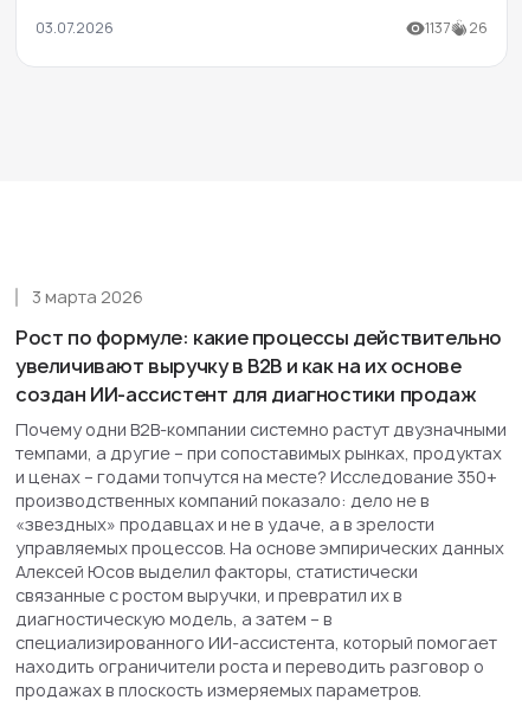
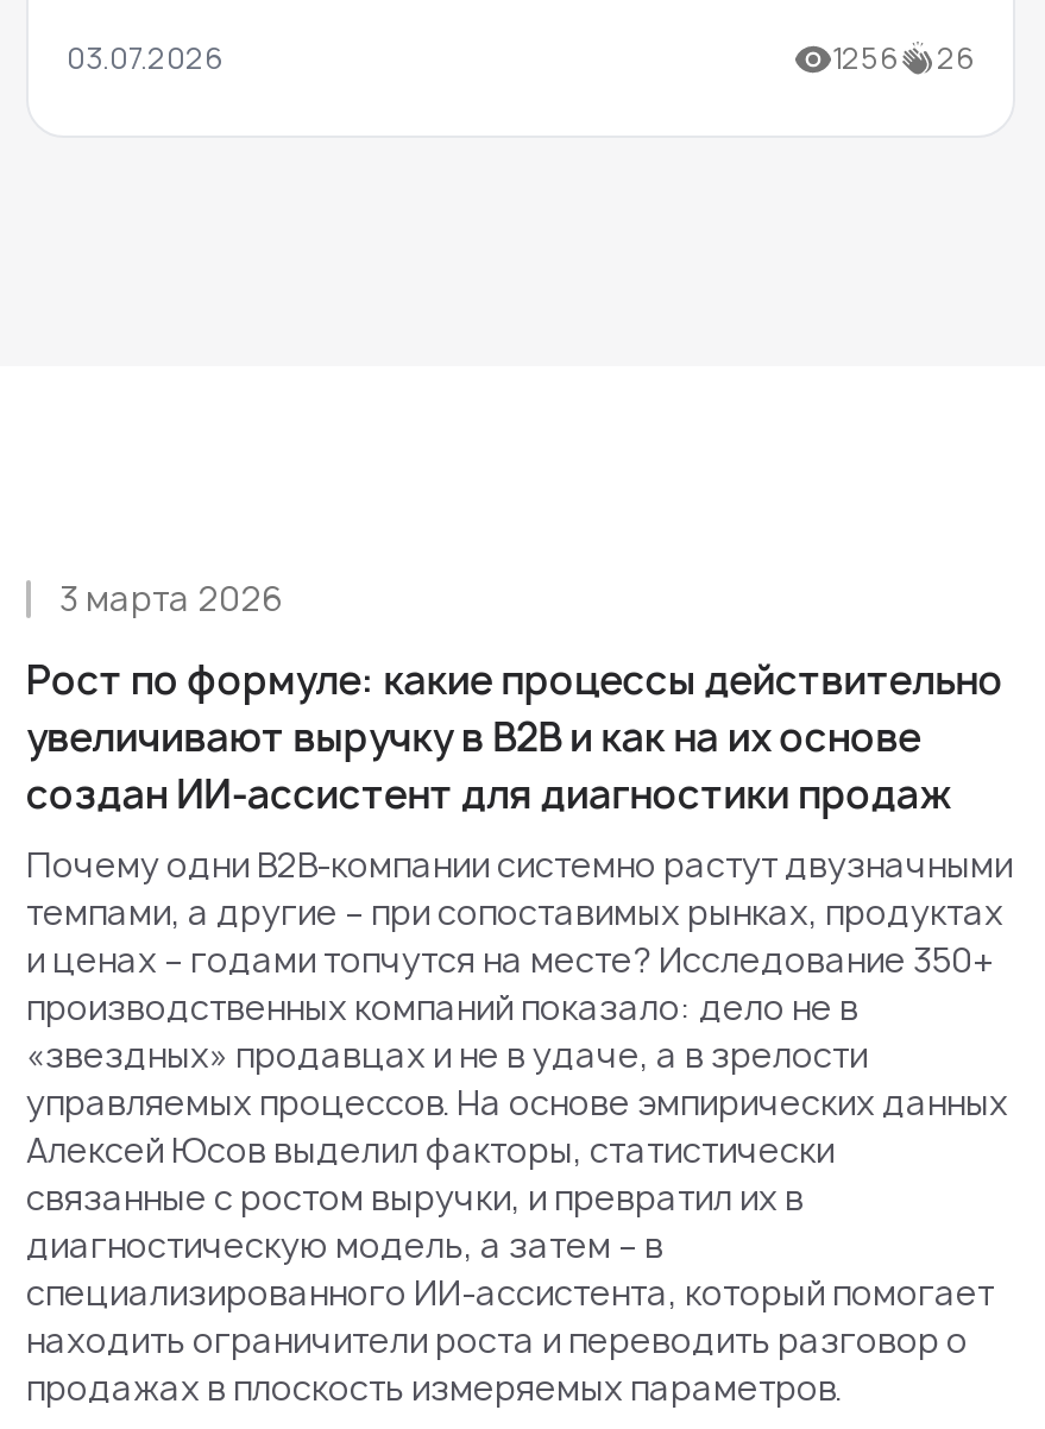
[425,18,488,38] 1137 26 -> [832,39,975,79] 1256 26

